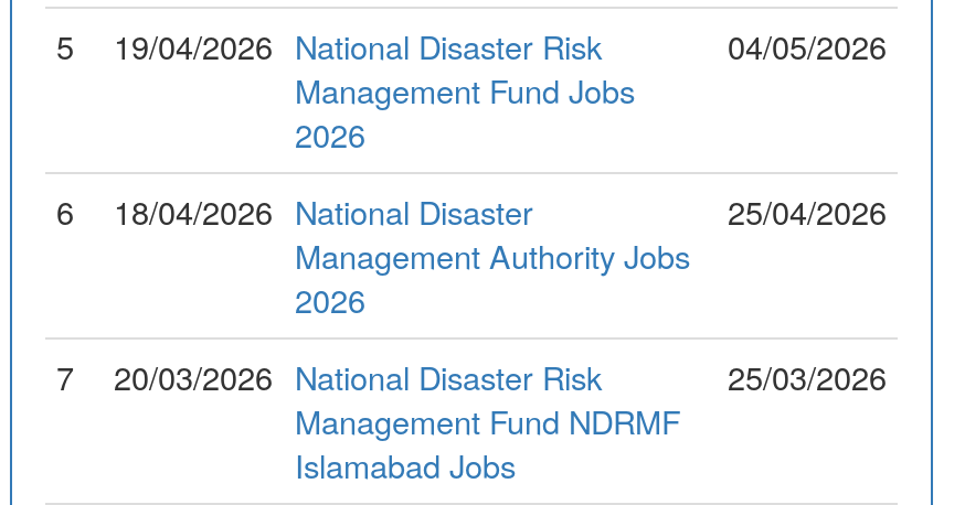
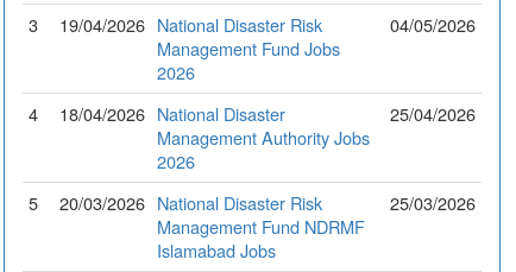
[56,21,602,67] 5 19/04/2026 National Disaster Risk -> [29,11,322,36] 3 19/04/2026 National Disaster Risk
[56,187,533,233] 6 18/04/2026 National Disaster -> [29,100,285,125] 4 18/04/2026 National Disaster
[56,352,602,398] 7 20/03/2026 National Disaster Risk -> [29,190,322,215] 5 20/03/2026 National Disaster Risk

